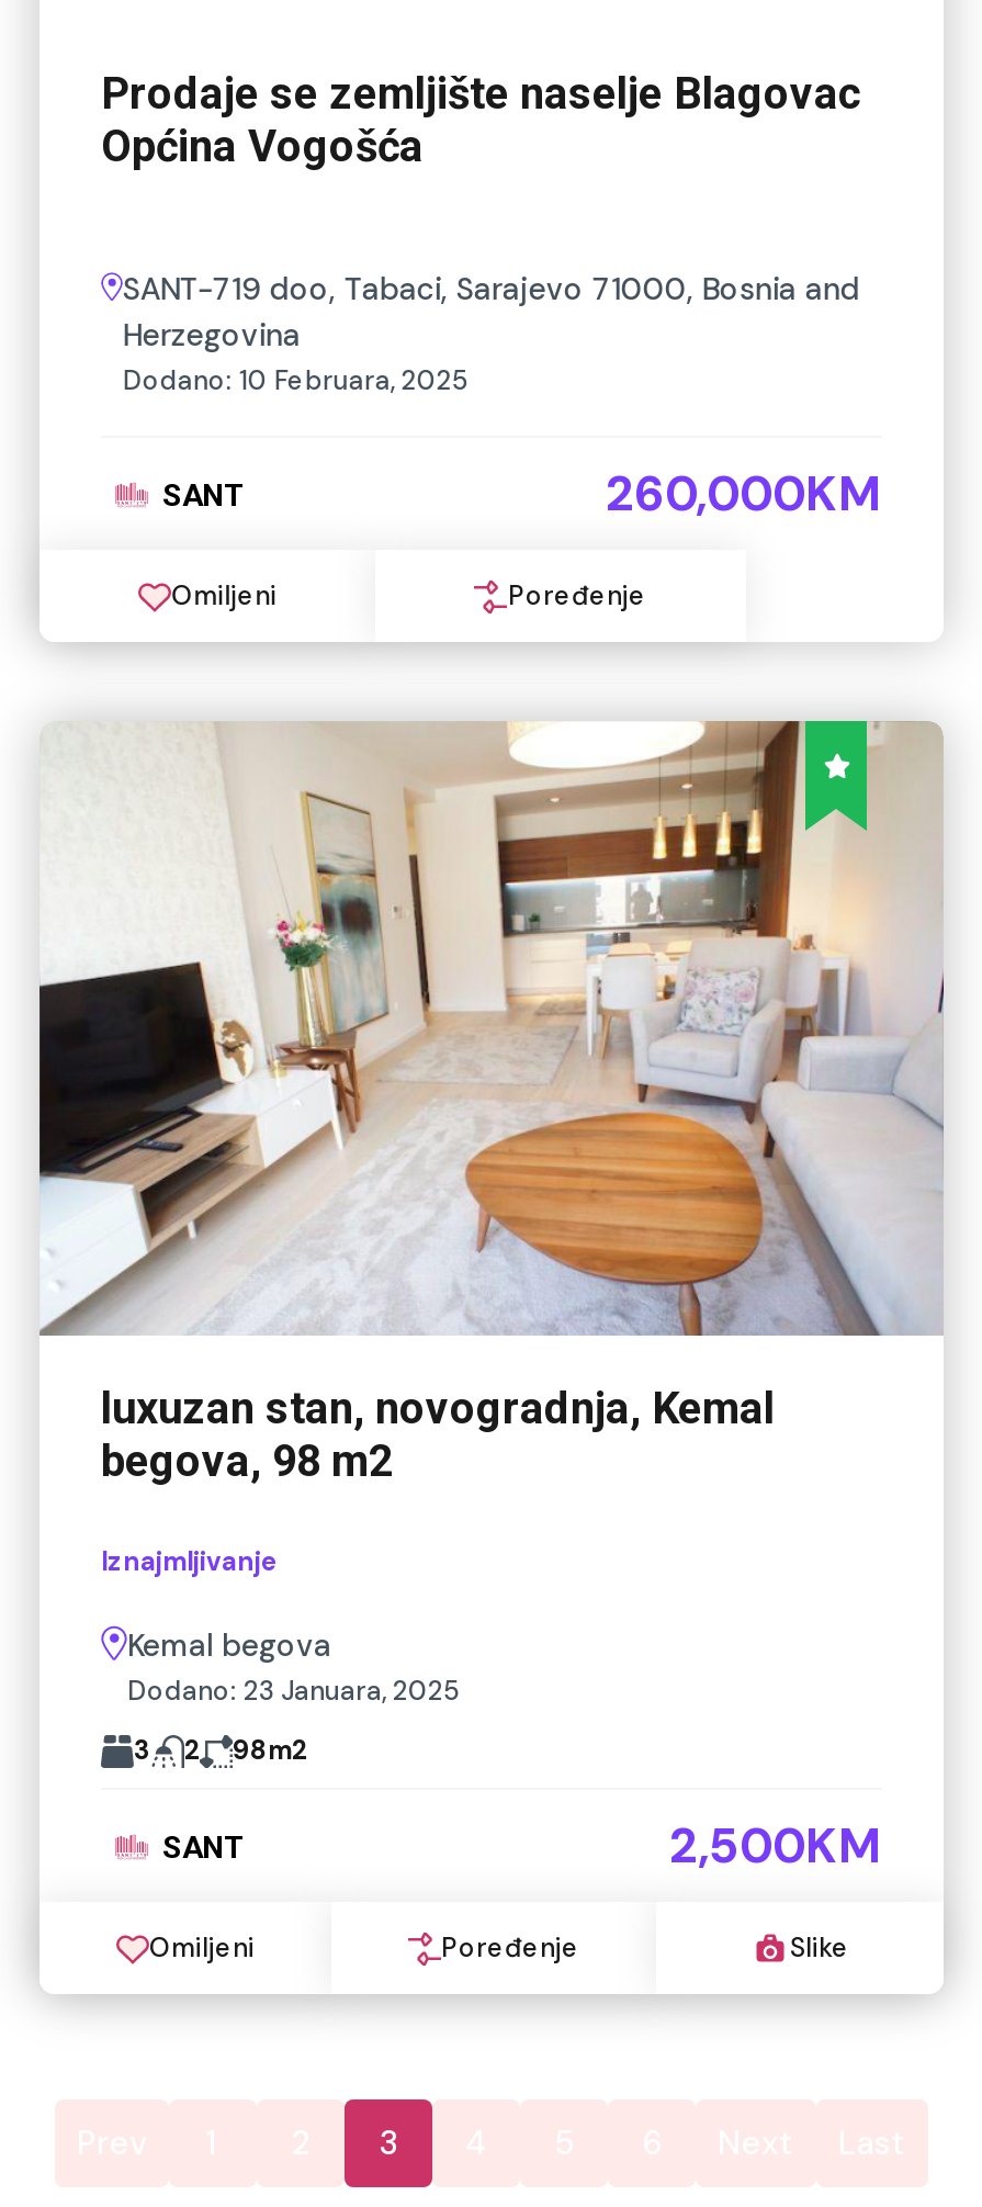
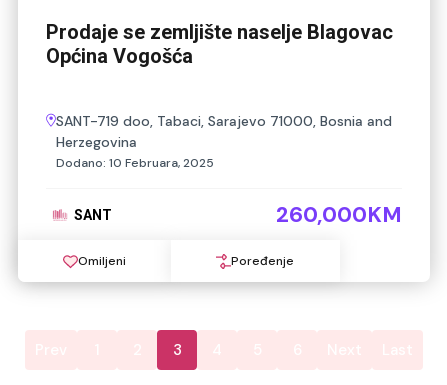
[37,717,946,1966] [image] | luxuzan stan, novogradnja, Kemal | begova, 98 m2 | Iznajmljivanje | Kemal begova | Dodano: 23 Januara, 2025 | 3 | 2 | 98m2 | SANT | 2,500KM | Omiljeni | Poređenje | Slike -> none

